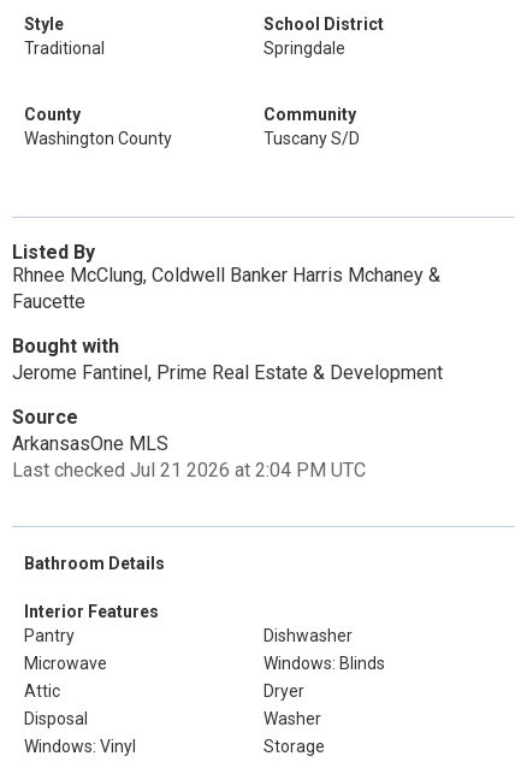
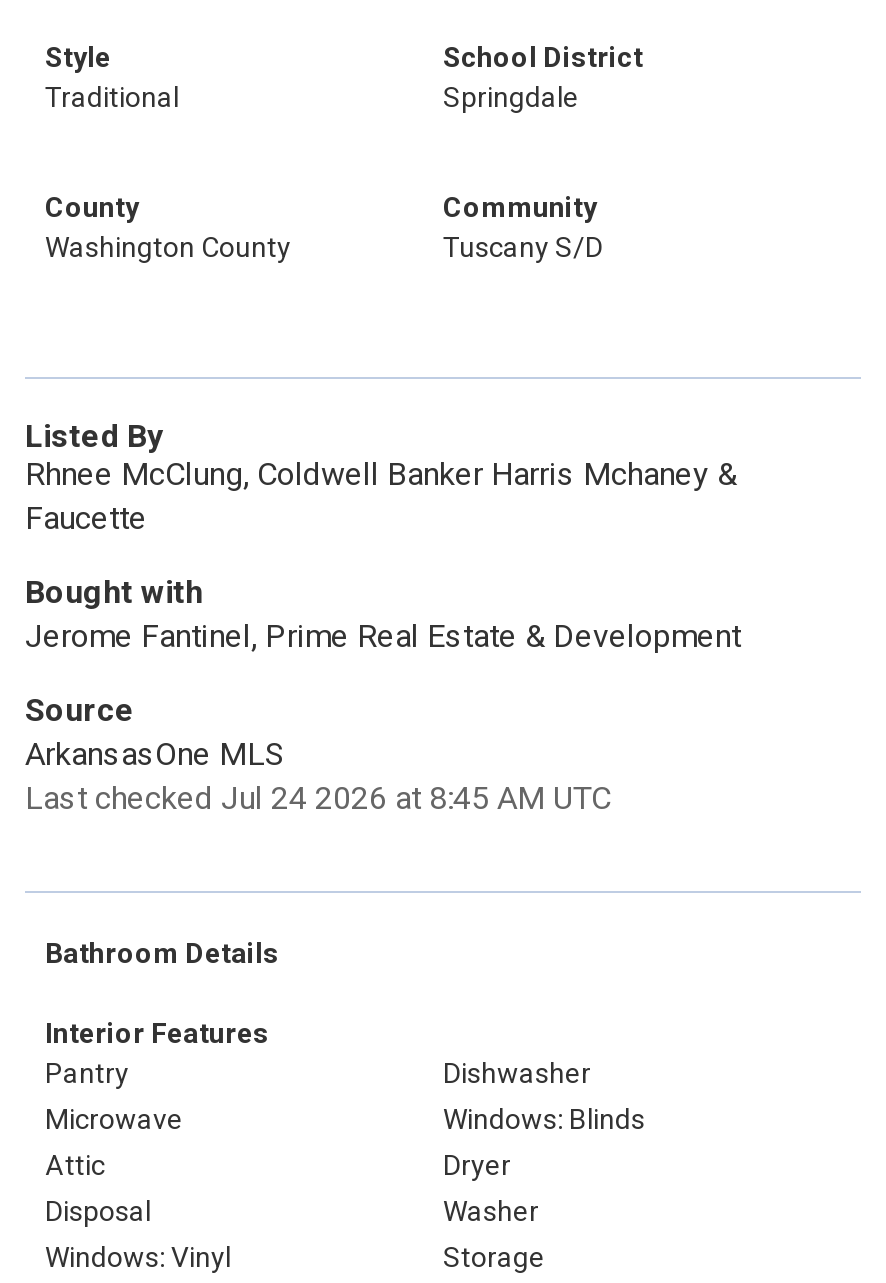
[12,459,366,482] Last checked Jul 21 2026 at 2:04 PM UTC -> [25,779,611,817] Last checked Jul 24 2026 at 8:45 AM UTC

